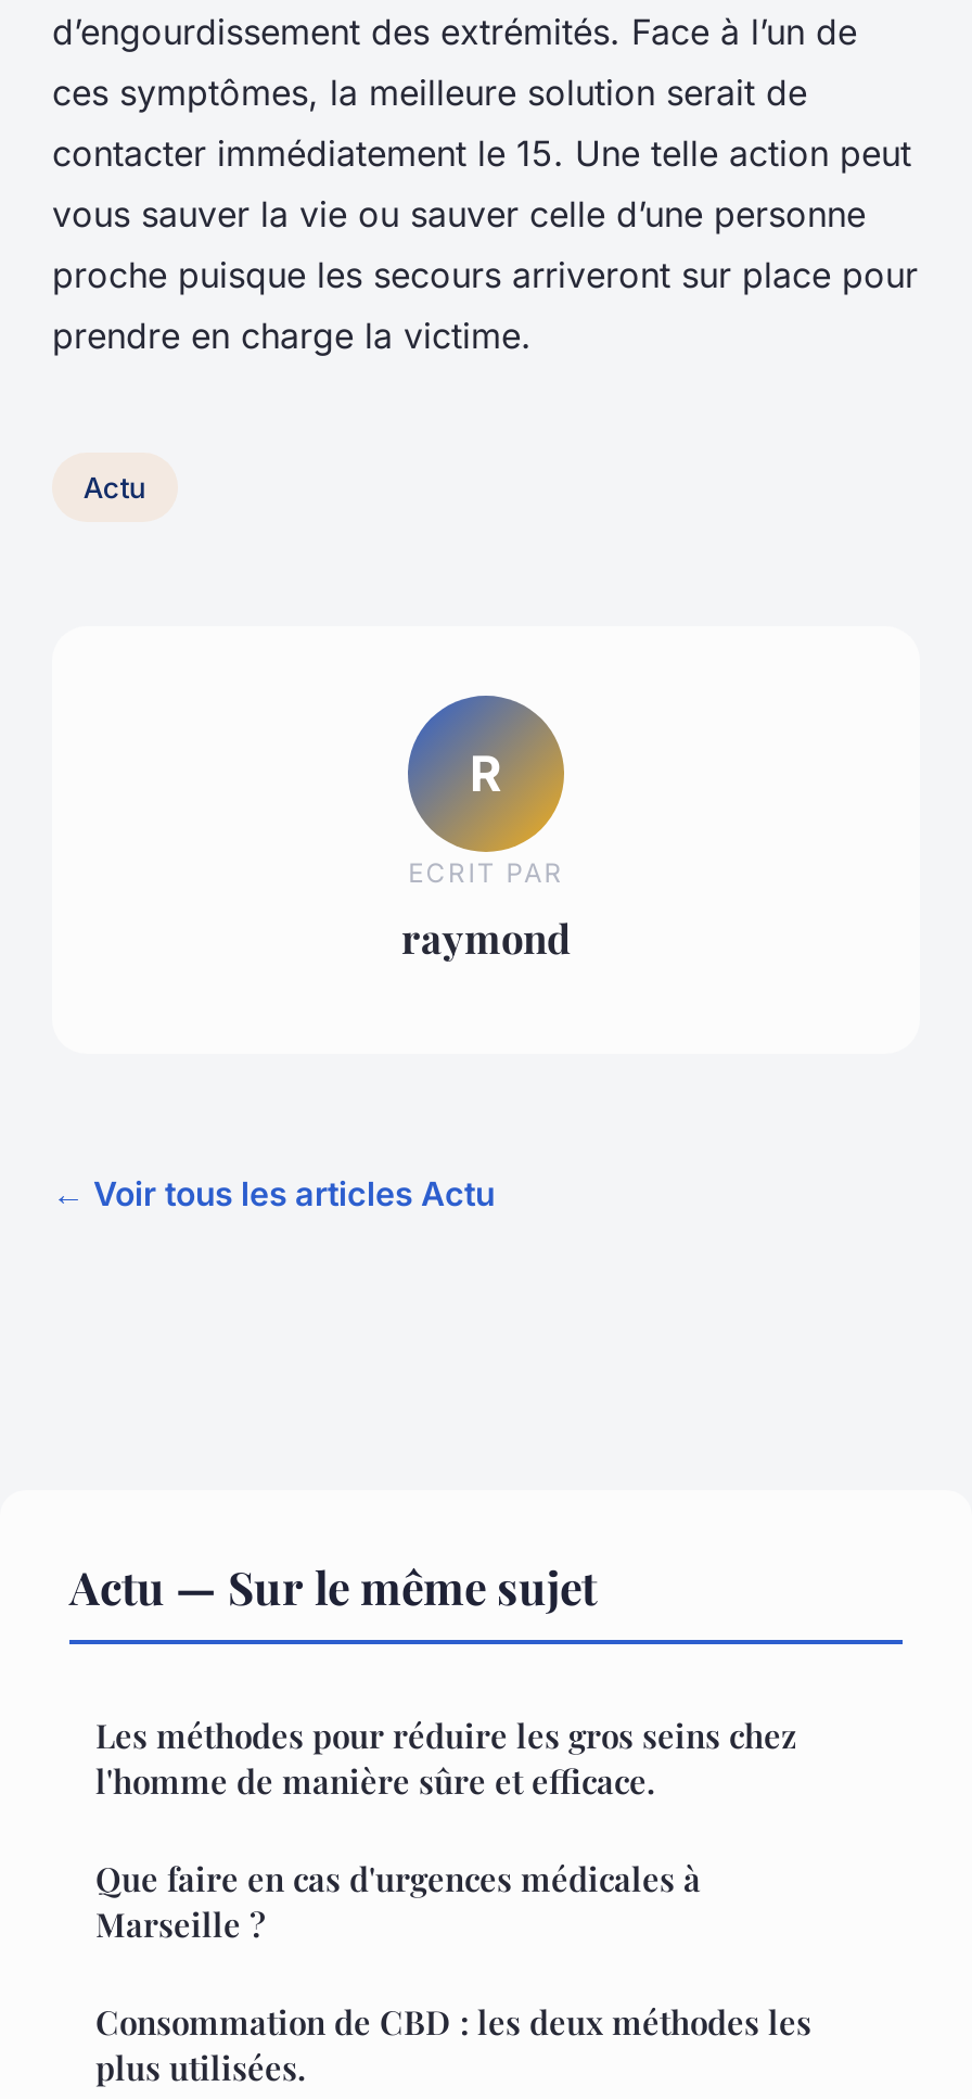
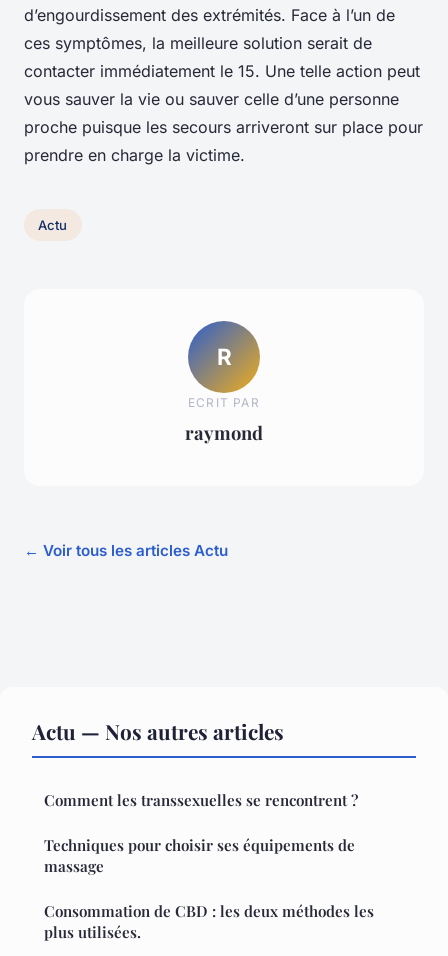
[69,1556,597,1617] Actu — Sur le même sujet -> [32,717,284,745] Actu — Nos autres articles
[95,1714,796,1803] Les méthodes pour réduire les gros seins chez | l'homme de manière sûre et efficace. -> [44,790,358,810] Comment les transsexuelles se rencontrent ?
[95,1858,701,1947] Que faire en cas d'urgences médicales à | Marseille ? -> [44,835,355,876] Techniques pour choisir ses équipements de | massage

